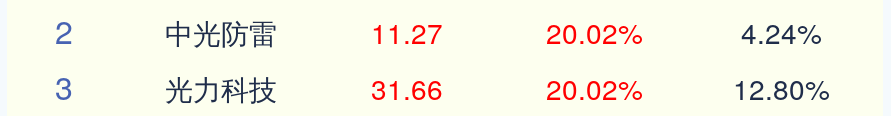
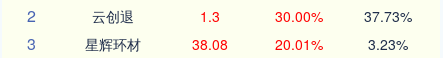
[165,11,821,51] 中光防雷 | 11.27 | 20.02% | 4.24% -> [92,6,411,26] 云创退 | 1.3 | 30.00% | 37.73%
[165,67,829,107] 光力科技 | 31.66 | 20.02% | 12.80% -> [85,34,407,54] 星辉环材 | 38.08 | 20.01% | 3.23%

